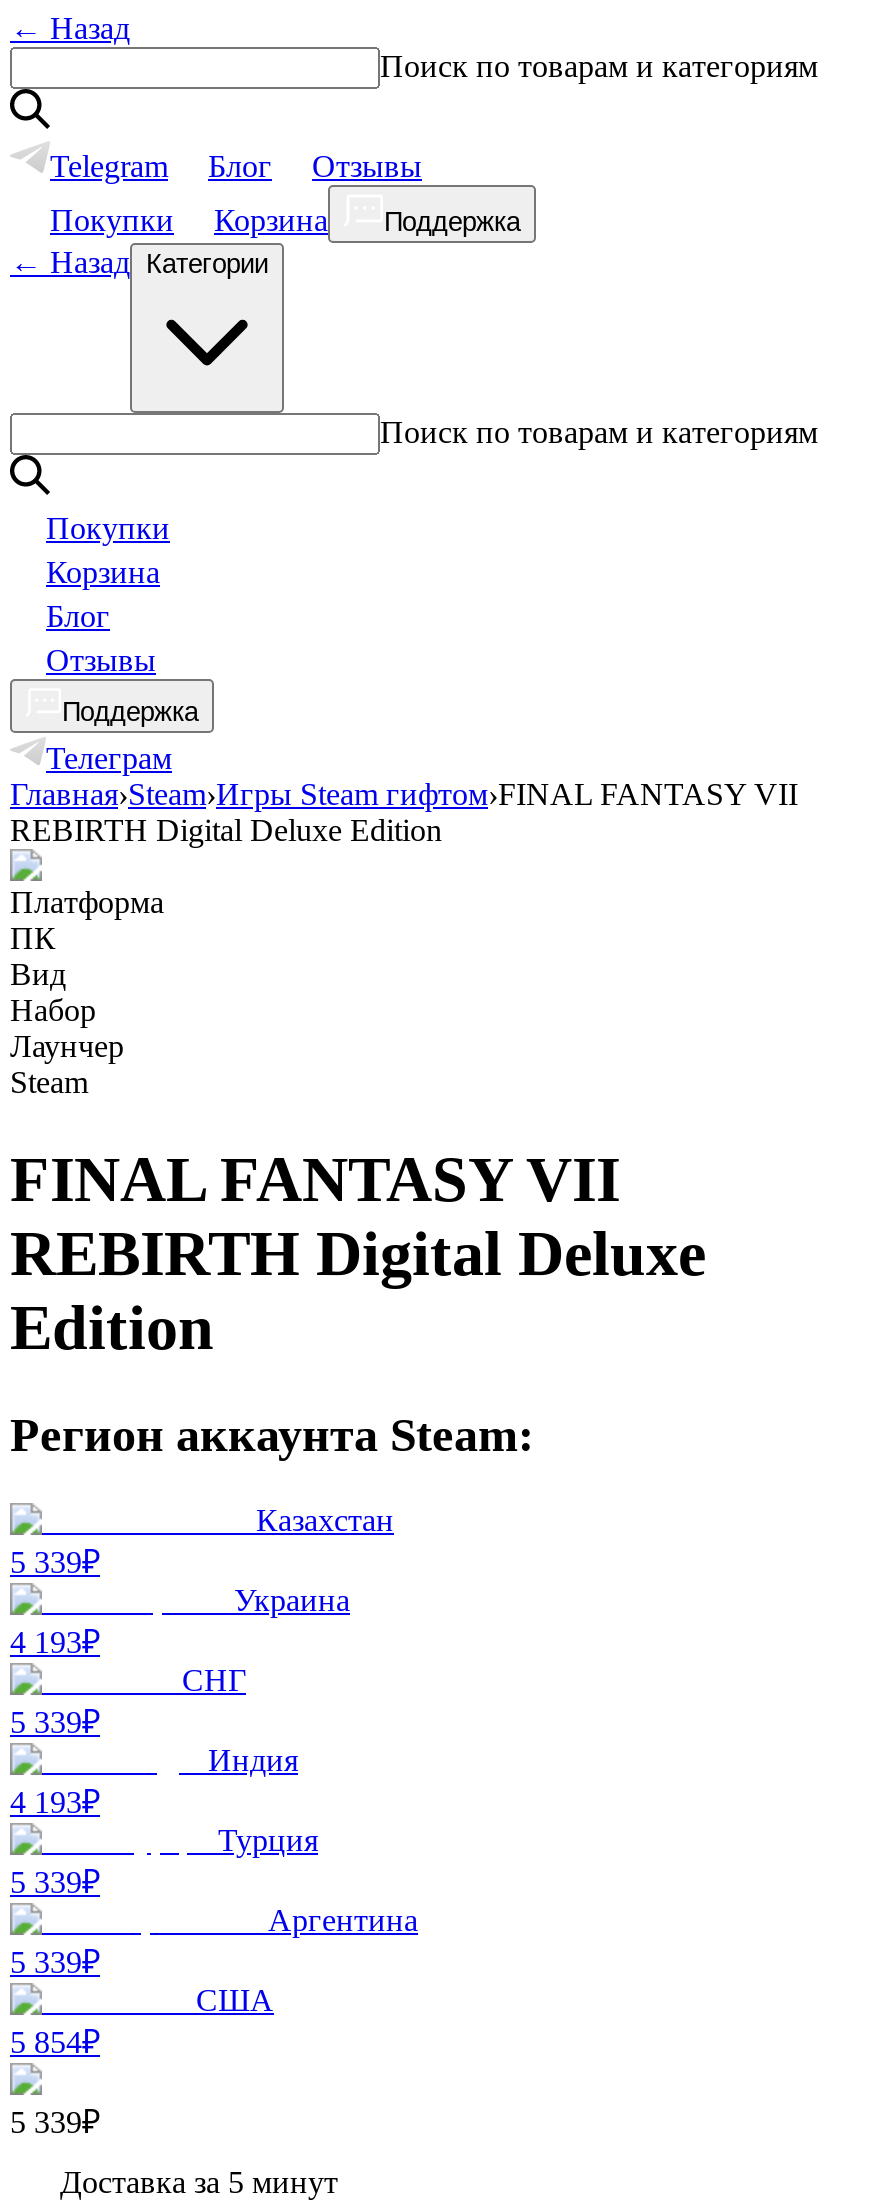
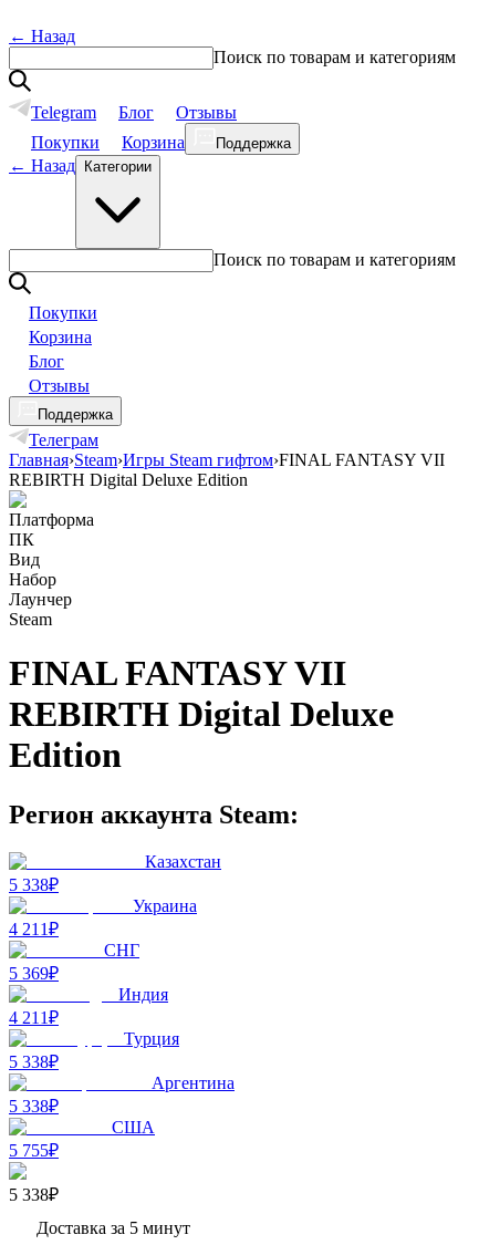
[10,1545,100,1579] 5 339₽ -> [9,875,59,894] 5 338₽
[10,1625,100,1659] 4 193₽ -> [9,919,59,938] 4 211₽
[10,1705,100,1739] 5 339₽ -> [9,964,59,982] 5 369₽
[10,1785,100,1819] 4 193₽ -> [9,1008,59,1027] 4 211₽
[10,1865,100,1899] 5 339₽ -> [9,1052,59,1071] 5 338₽
[10,1945,100,1979] 5 339₽ -> [9,1096,59,1115] 5 338₽
[10,2025,100,2059] 5 854₽ -> [9,1141,59,1160] 5 755₽
[10,2105,100,2139] 5 339₽ -> [9,1185,59,1204] 5 338₽

